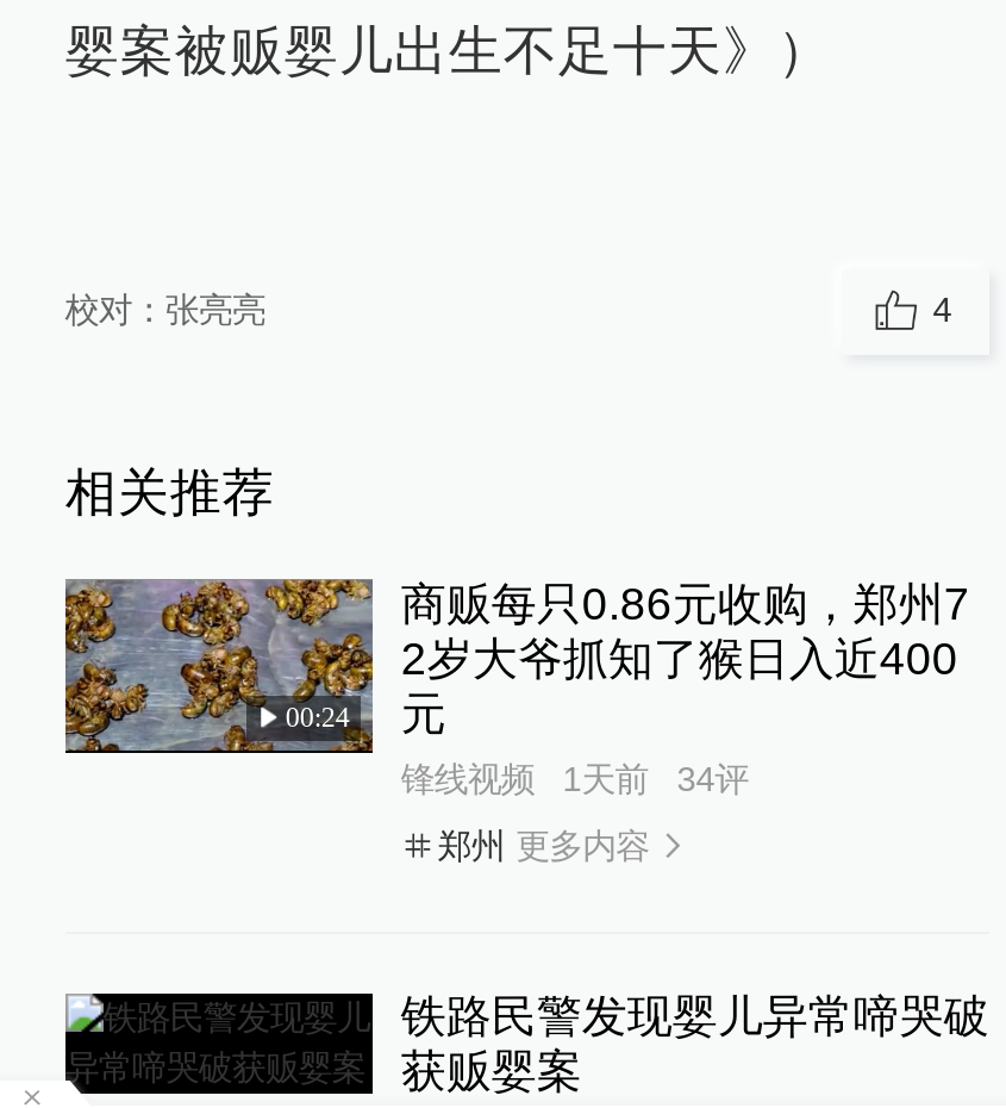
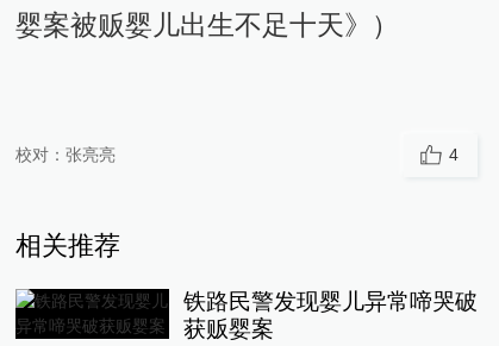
[63,577,365,755] [image] | 00:24 -> none
[401,578,970,865] 商贩每只0.86元收购，郑州7 | 2岁大爷抓知了猴日入近400 | 元 | 锋线视频 | 1天前 | 34评 | 郑州 更多内容 -> none

